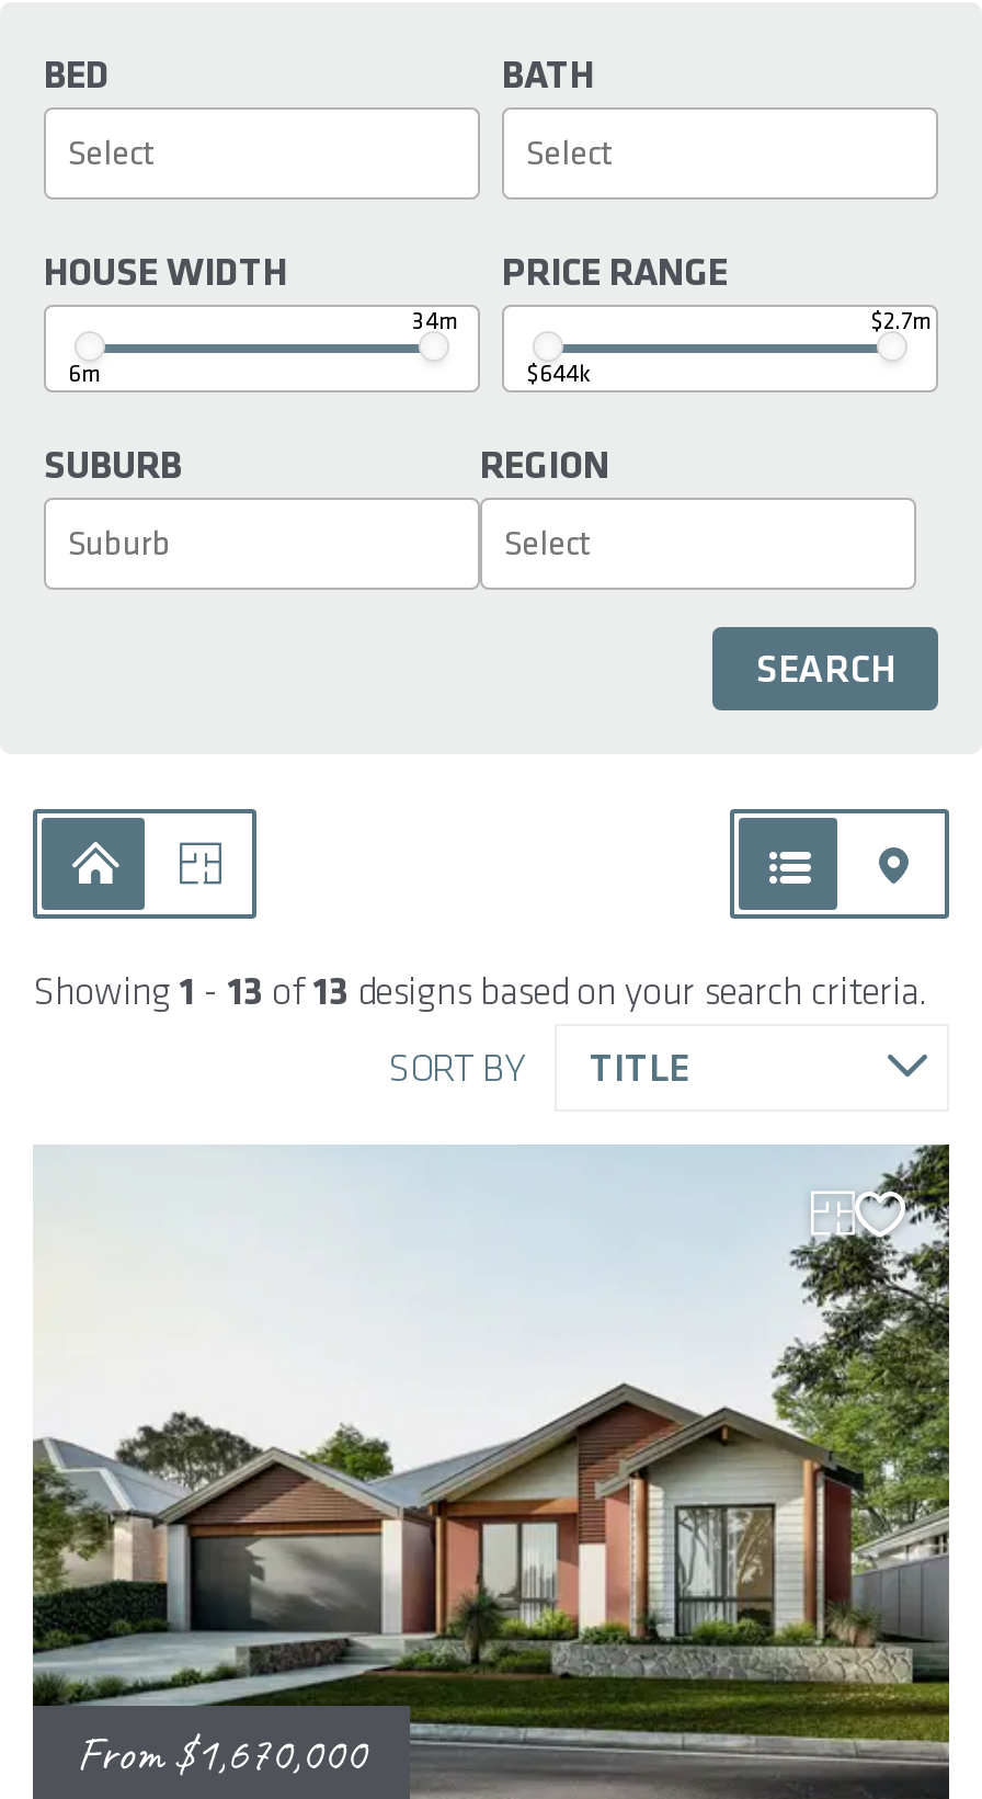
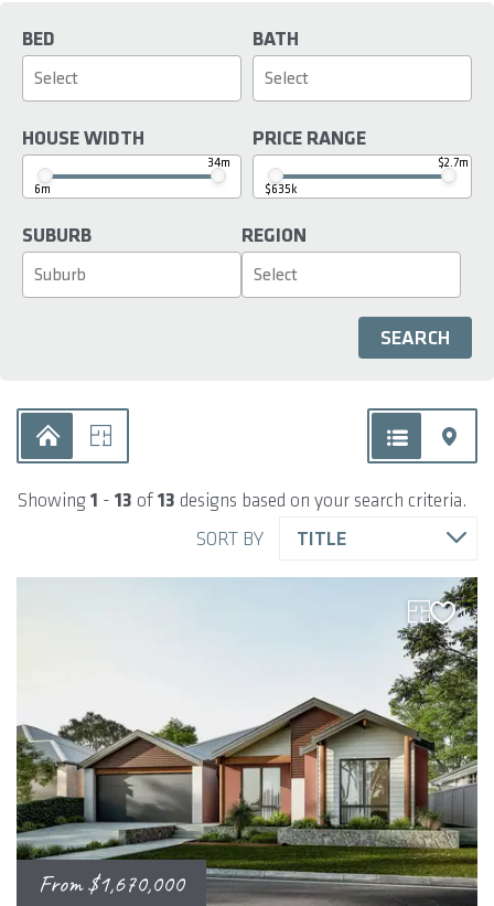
[526,360,590,388] $644k -> [265,182,297,196] $635k

